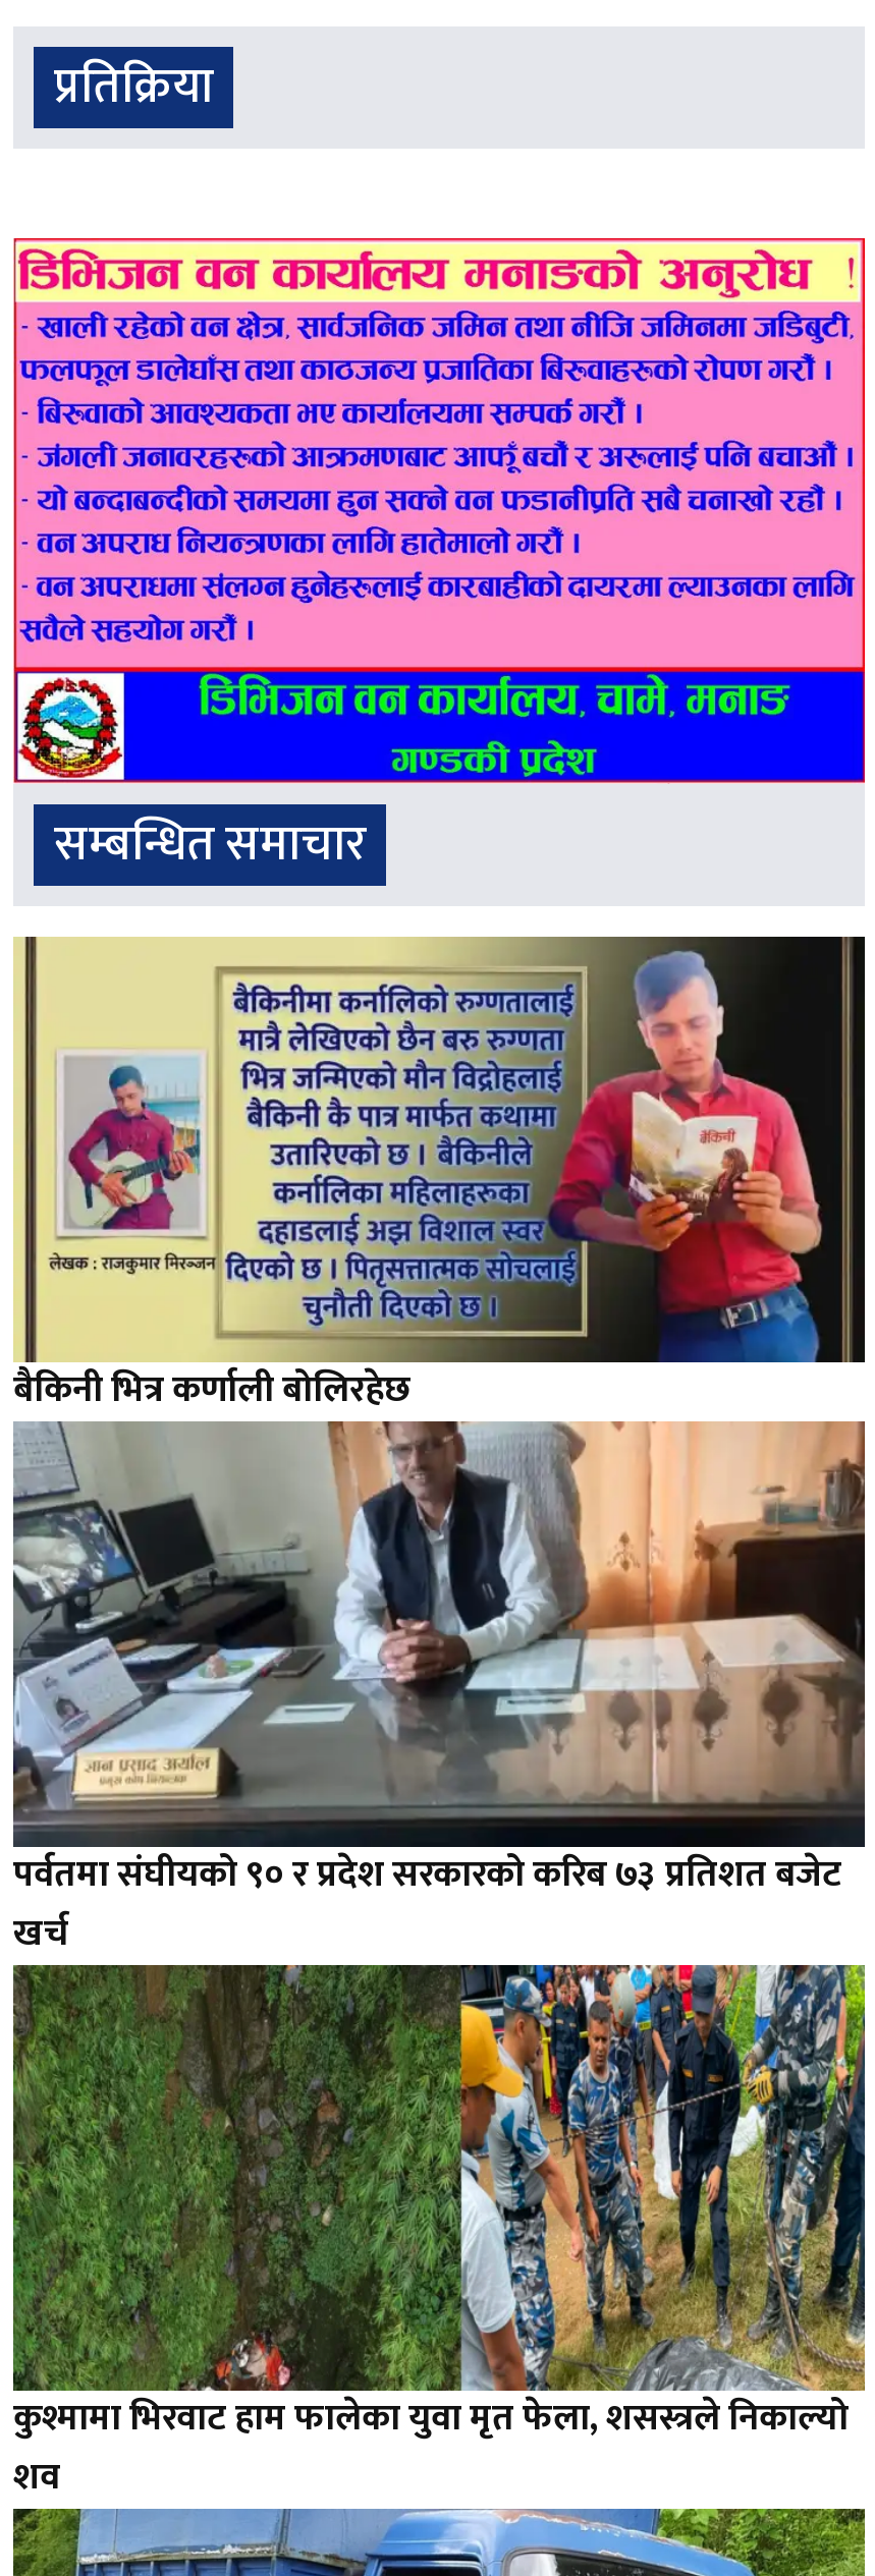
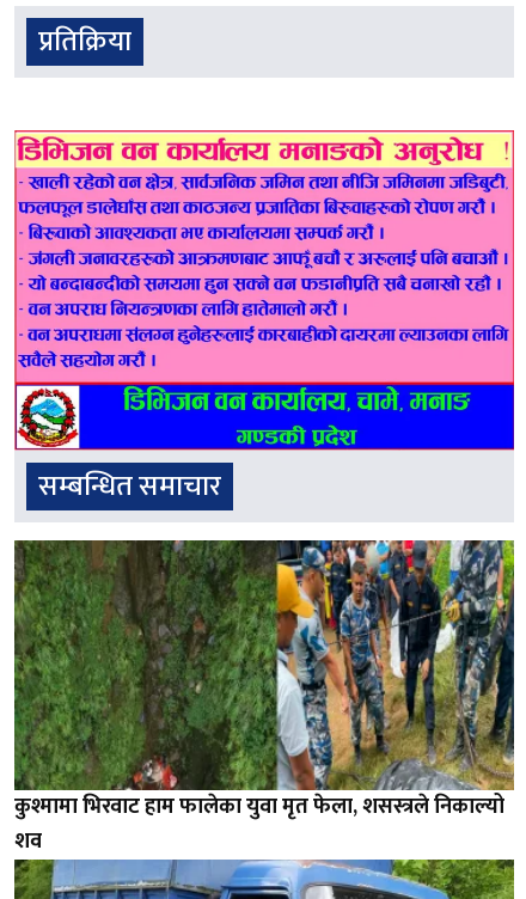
[13,936,867,1423] [image] | बैकिनी भित्र कर्णाली बोलिरहेछ -> none
[11,1420,867,1966] [image] | पर्वतमा संघीयको ९० र प्रदेश सरकारको करिब ७३ प्रतिशत बजेट | खर्च -> none

